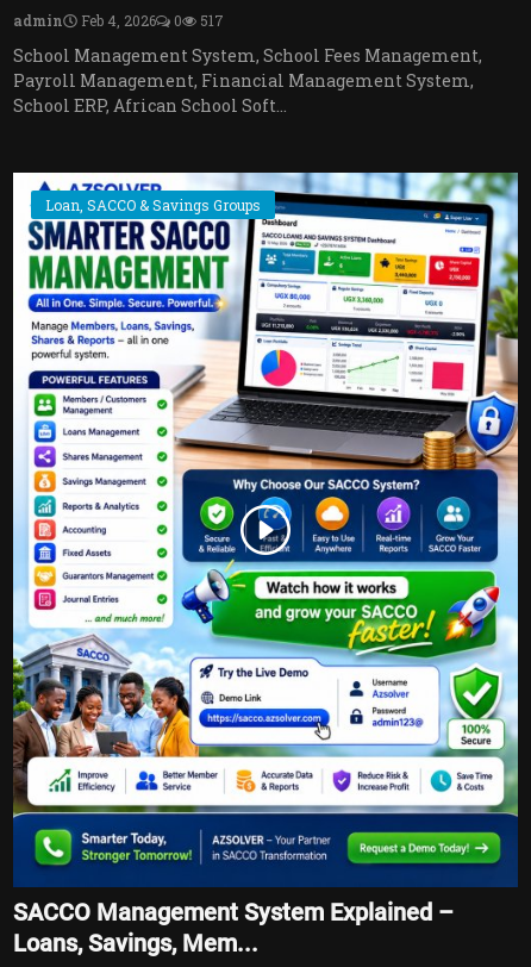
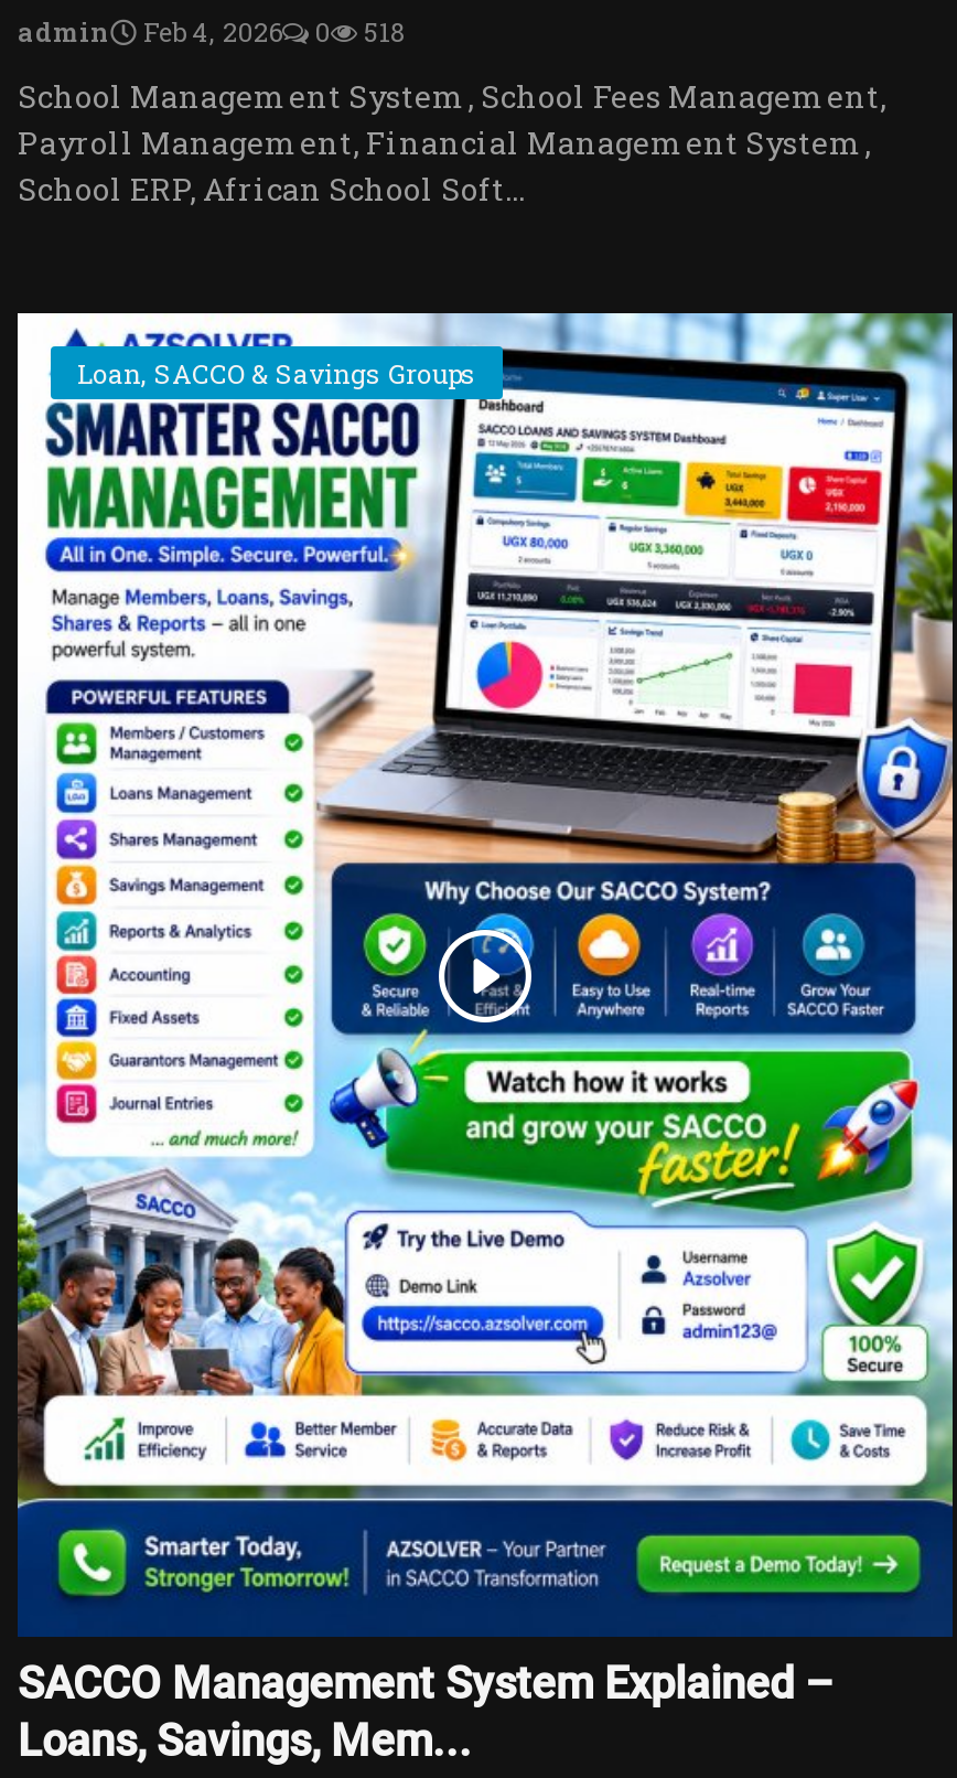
[13,10,224,29] admin Feb 4, 2026 0 517 -> [18,13,406,48] admin Feb 4, 2026 0 518

